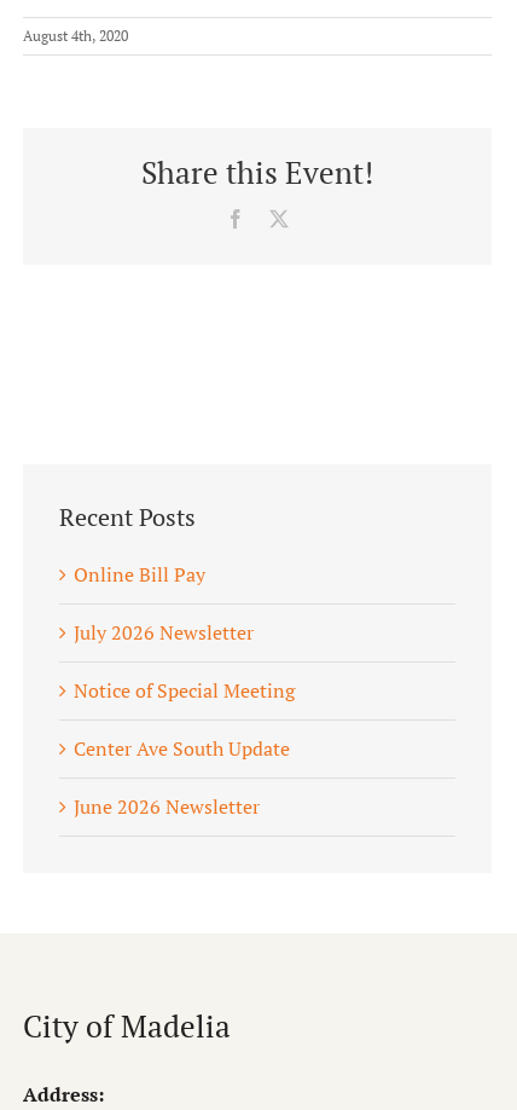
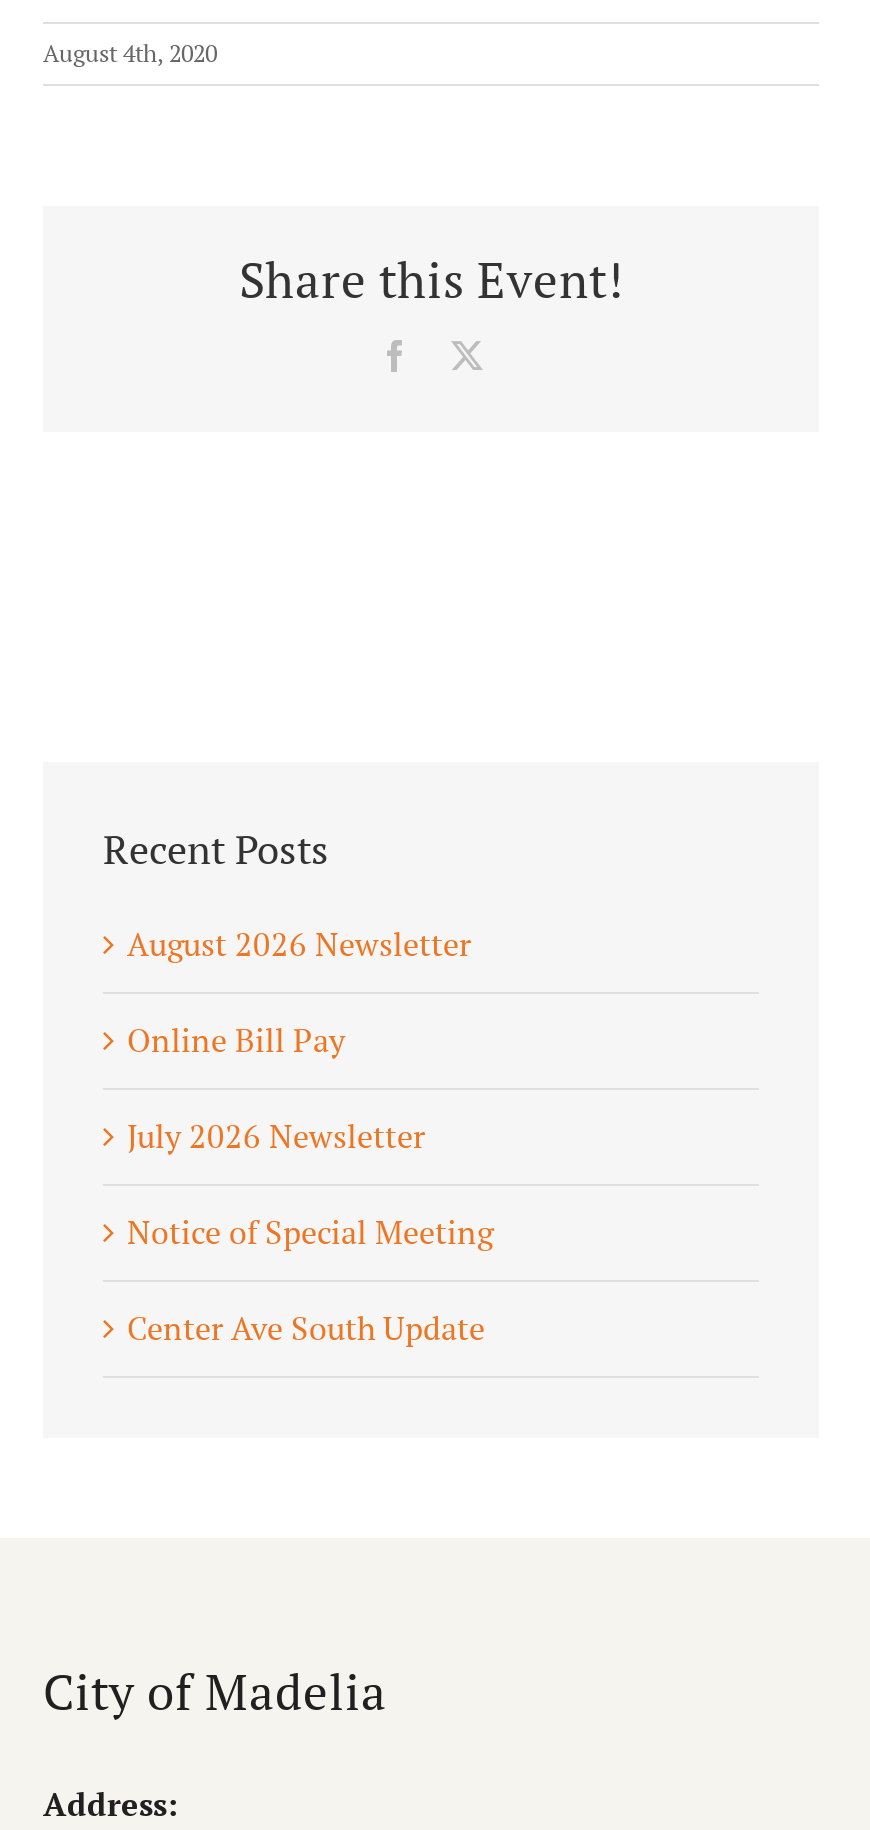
none -> [127,921,471,965] August 2026 Newsletter
moved [74,560,295,761] -> [127,1017,493,1349]: Online Bill Pay | July 2026 Newsletter | Notice of Special Meeting | Center Ave South Update
[74,793,260,819] June 2026 Newsletter -> none

